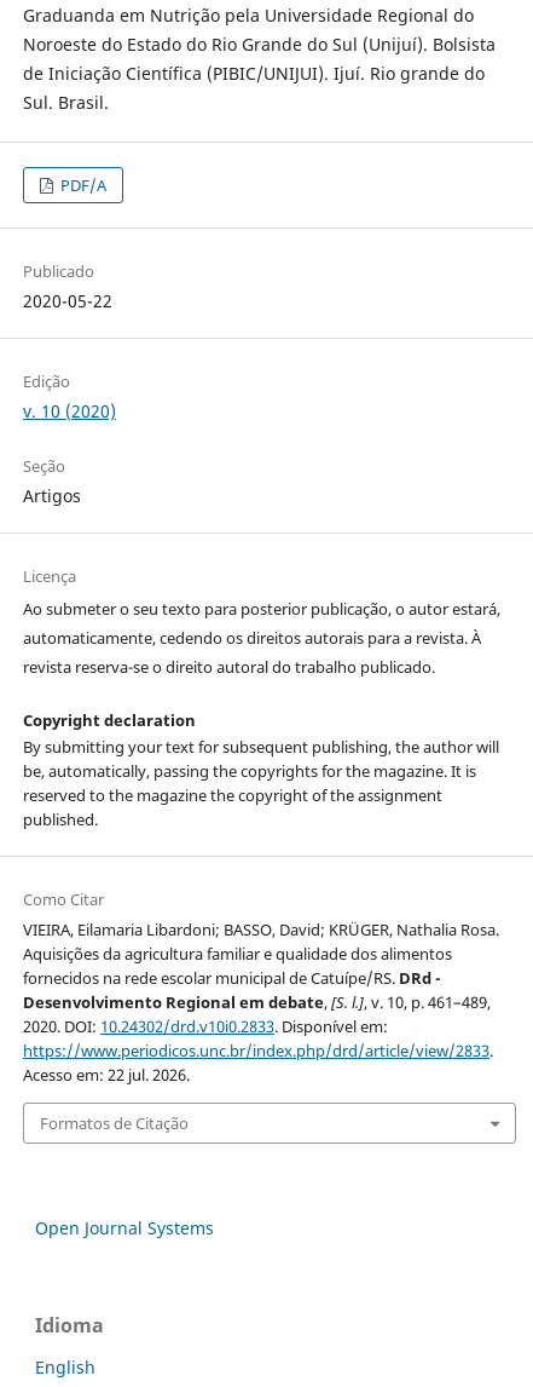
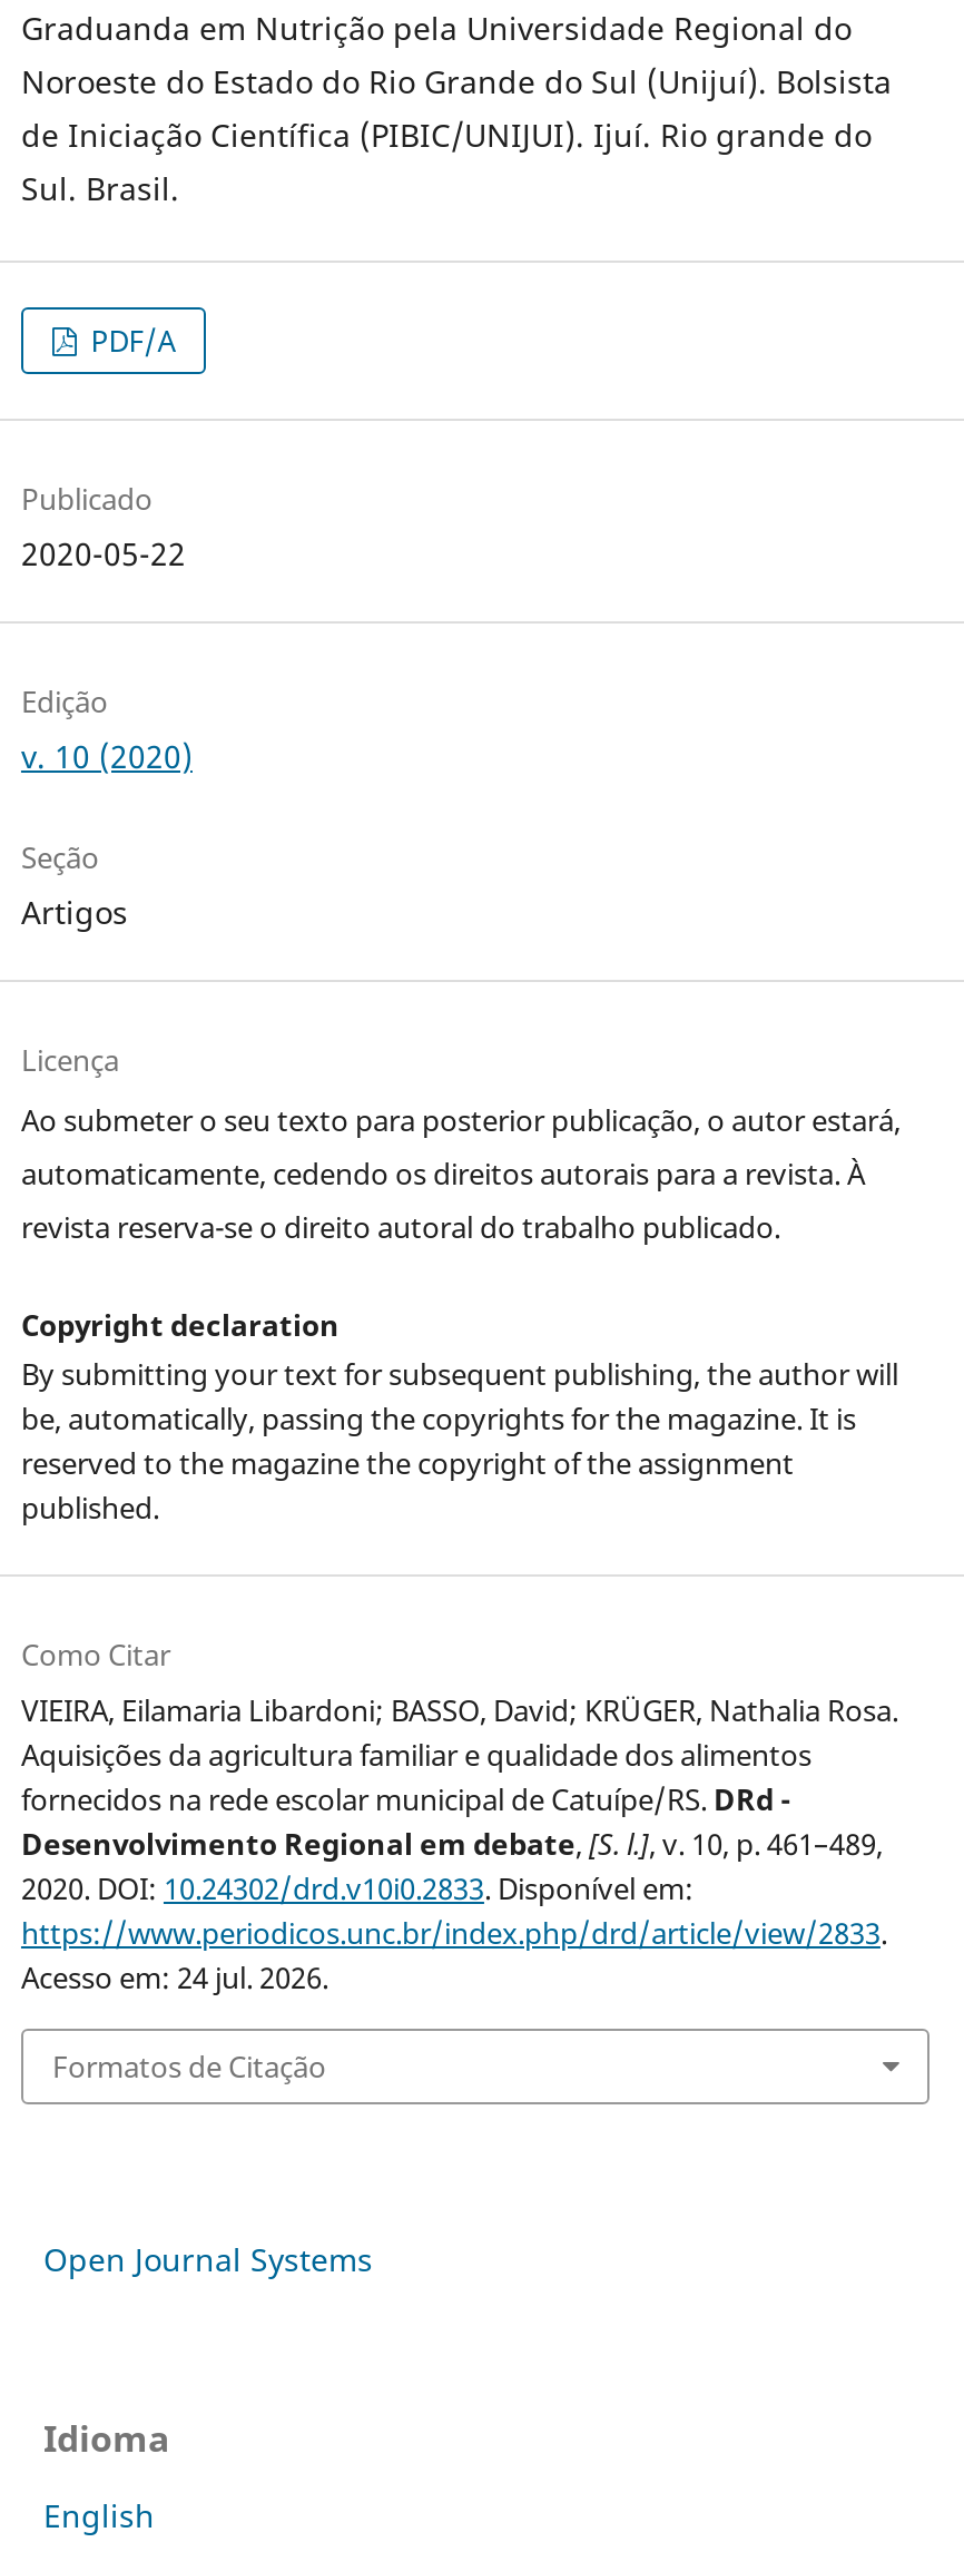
[23,1063,190,1085] Acesso em: 22 jul. 2026. -> [21,1957,328,1997] Acesso em: 24 jul. 2026.

